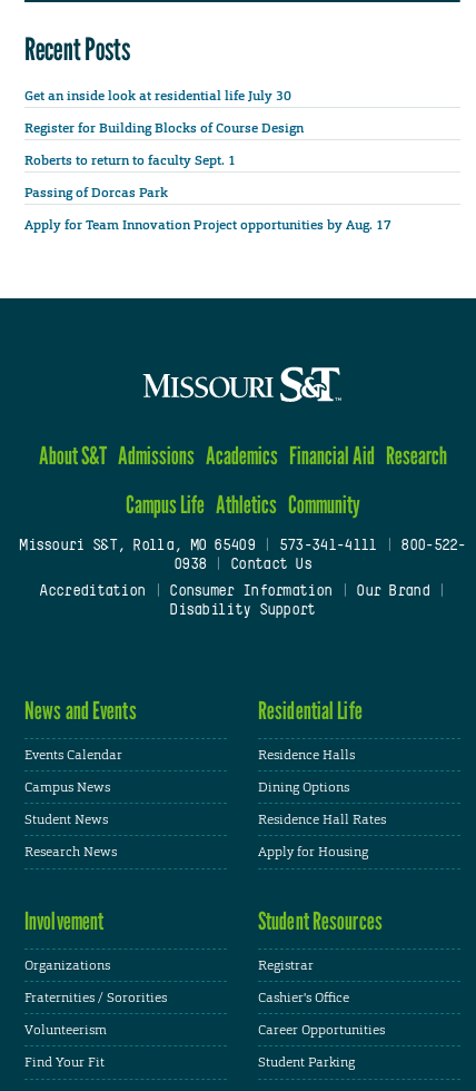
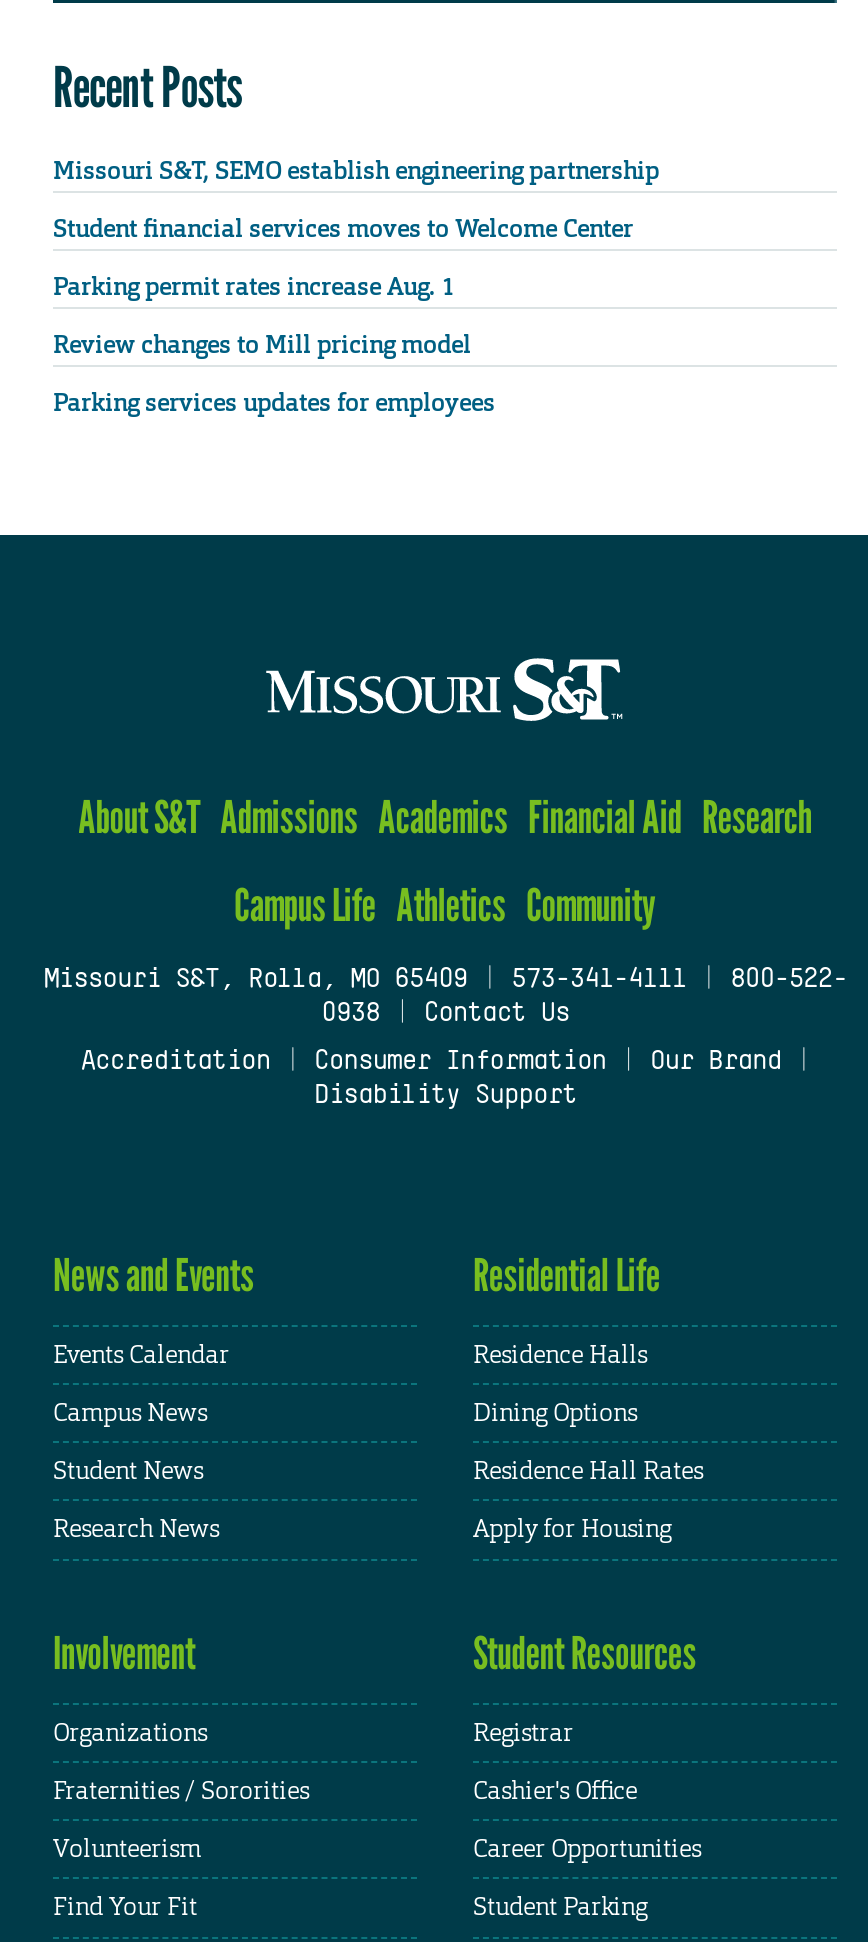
[24,86,291,104] Get an inside look at residential life July 30 -> [53,154,659,186] Missouri S&T, SEMO establish engineering partnership
[24,119,304,137] Register for Building Blocks of Course Design -> [53,212,633,244] Student financial services moves to Welcome Center
[24,151,239,169] Roberts to return to faculty Sept. 1 -> [53,271,455,303] Parking permit rates increase Aug. 1
[24,184,168,201] Passing of Dorcas Park -> [53,329,471,361] Review changes to Mill pricing model
[24,216,391,234] Apply for Team Innovation Project opportunities by Aug. 17 -> [53,387,495,419] Parking services updates for employees

